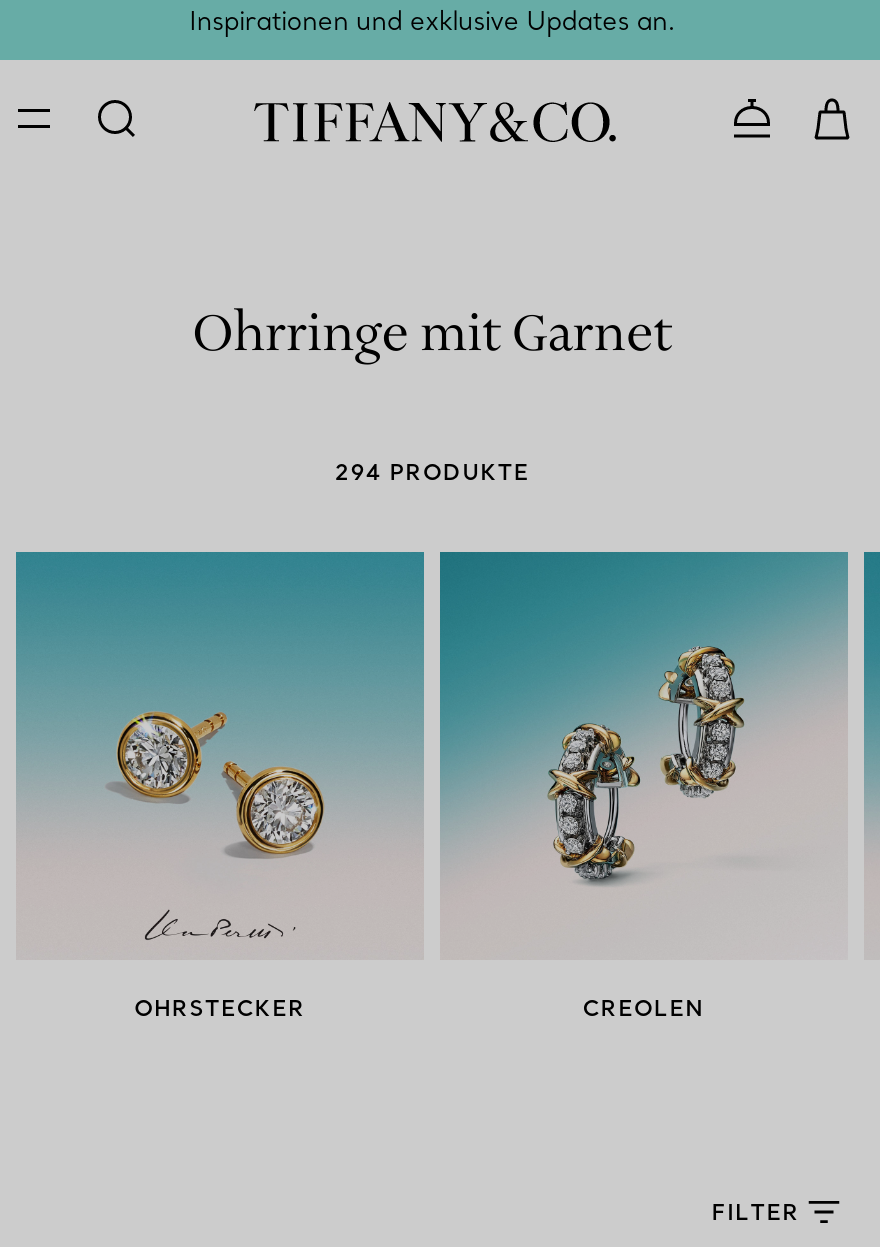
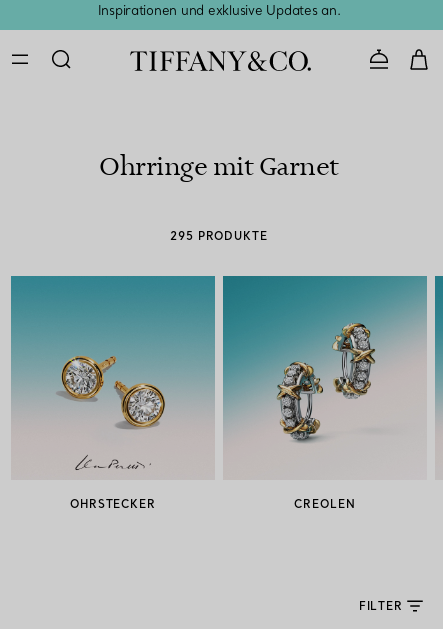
[334,458,530,486] 294 PRODUKTE -> [170,229,268,243] 295 PRODUKTE

